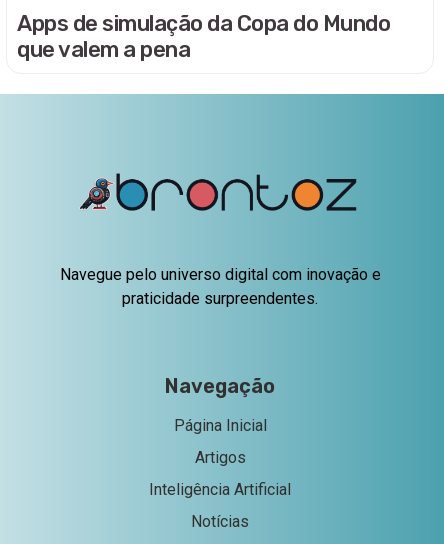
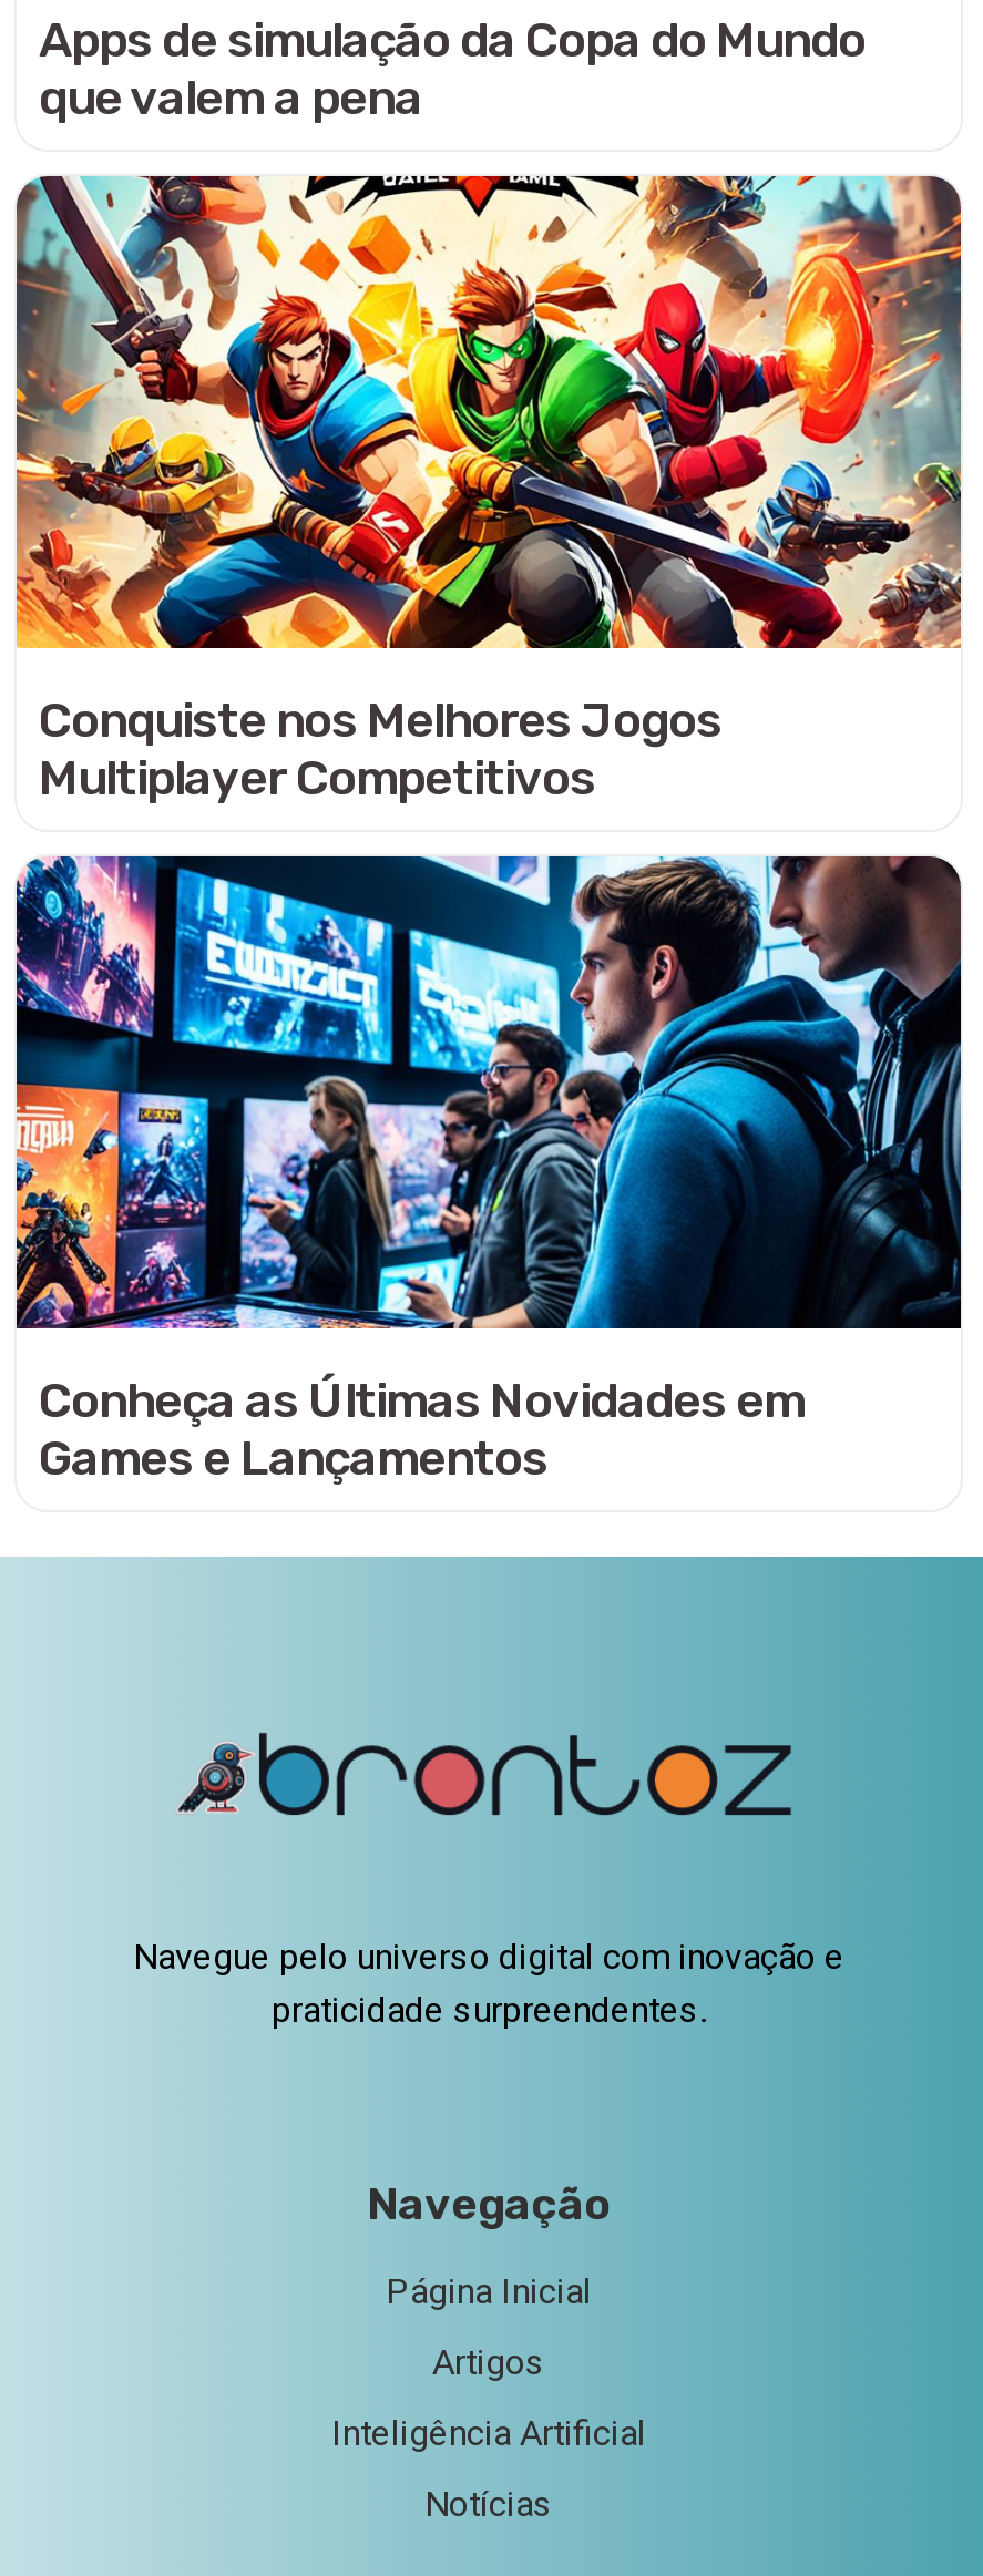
none -> [14,174,963,808] [image] | Conquiste nos Melhores Jogos | Multiplayer Competitivos
none -> [14,854,963,1488] [image] | Conheça as Últimas Novidades em | Games e Lançamentos

